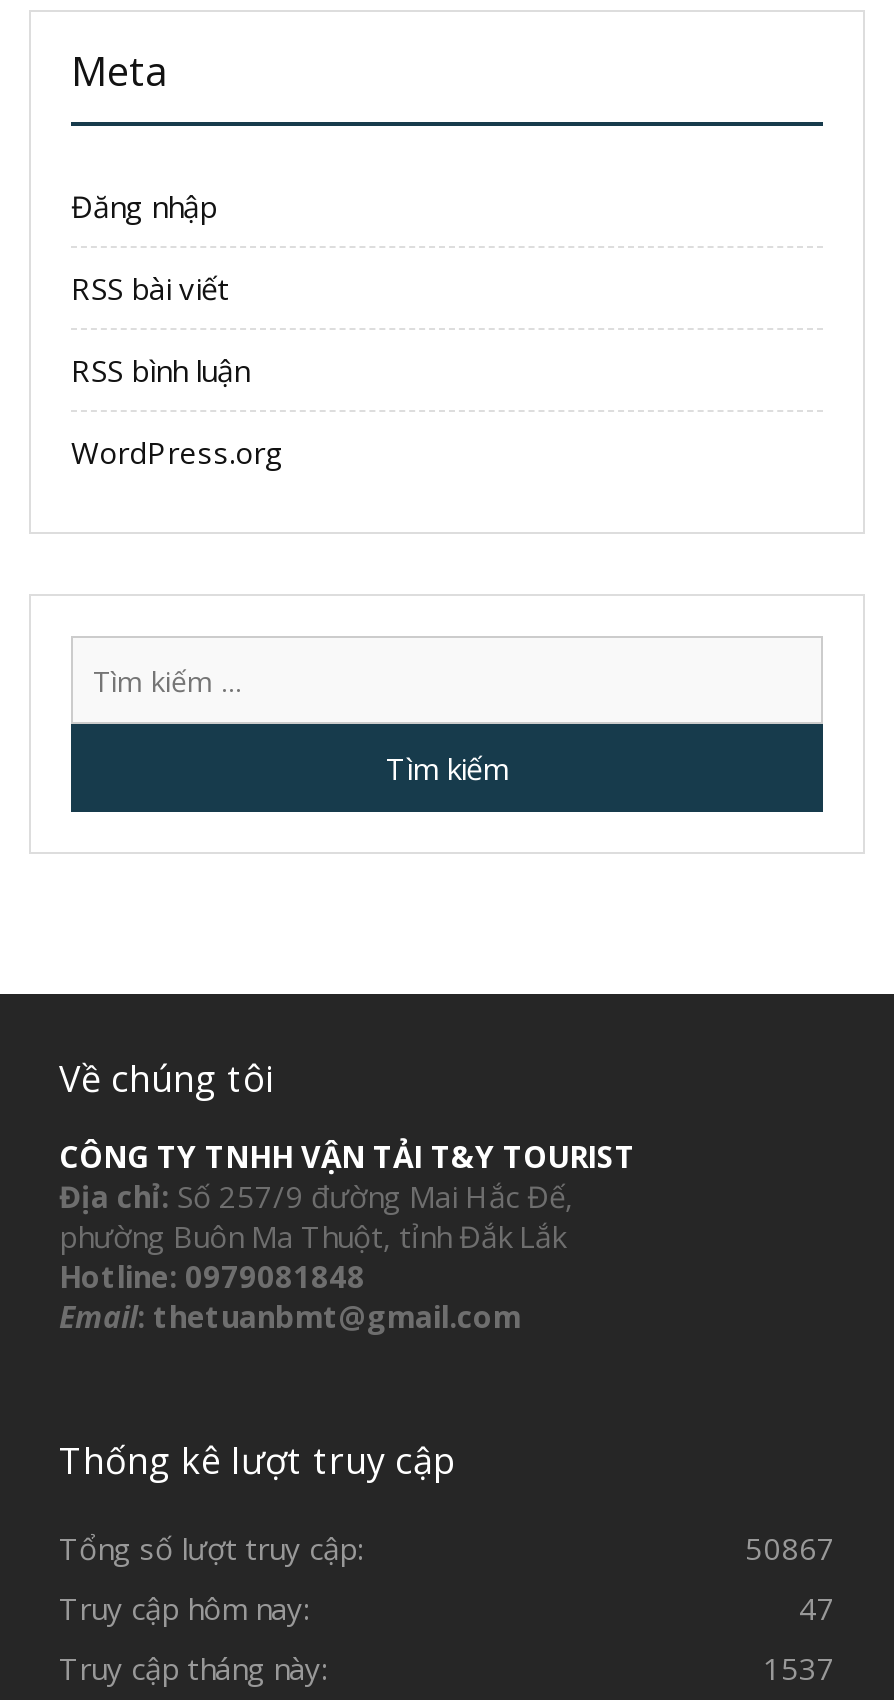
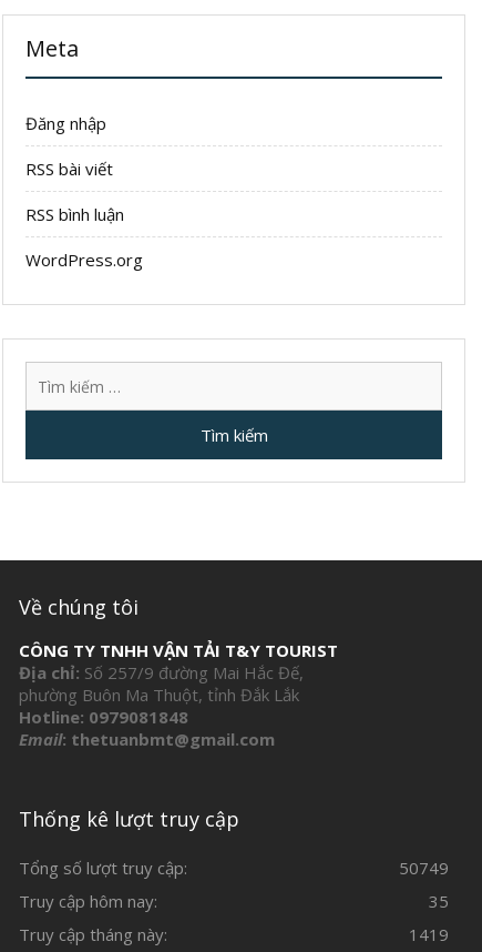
[745,1529,835,1569] 50867 -> [399,856,449,878] 50749
[799,1589,835,1629] 47 -> [429,889,449,912] 35
[763,1649,835,1689] 1537 -> [409,923,449,945] 1419

